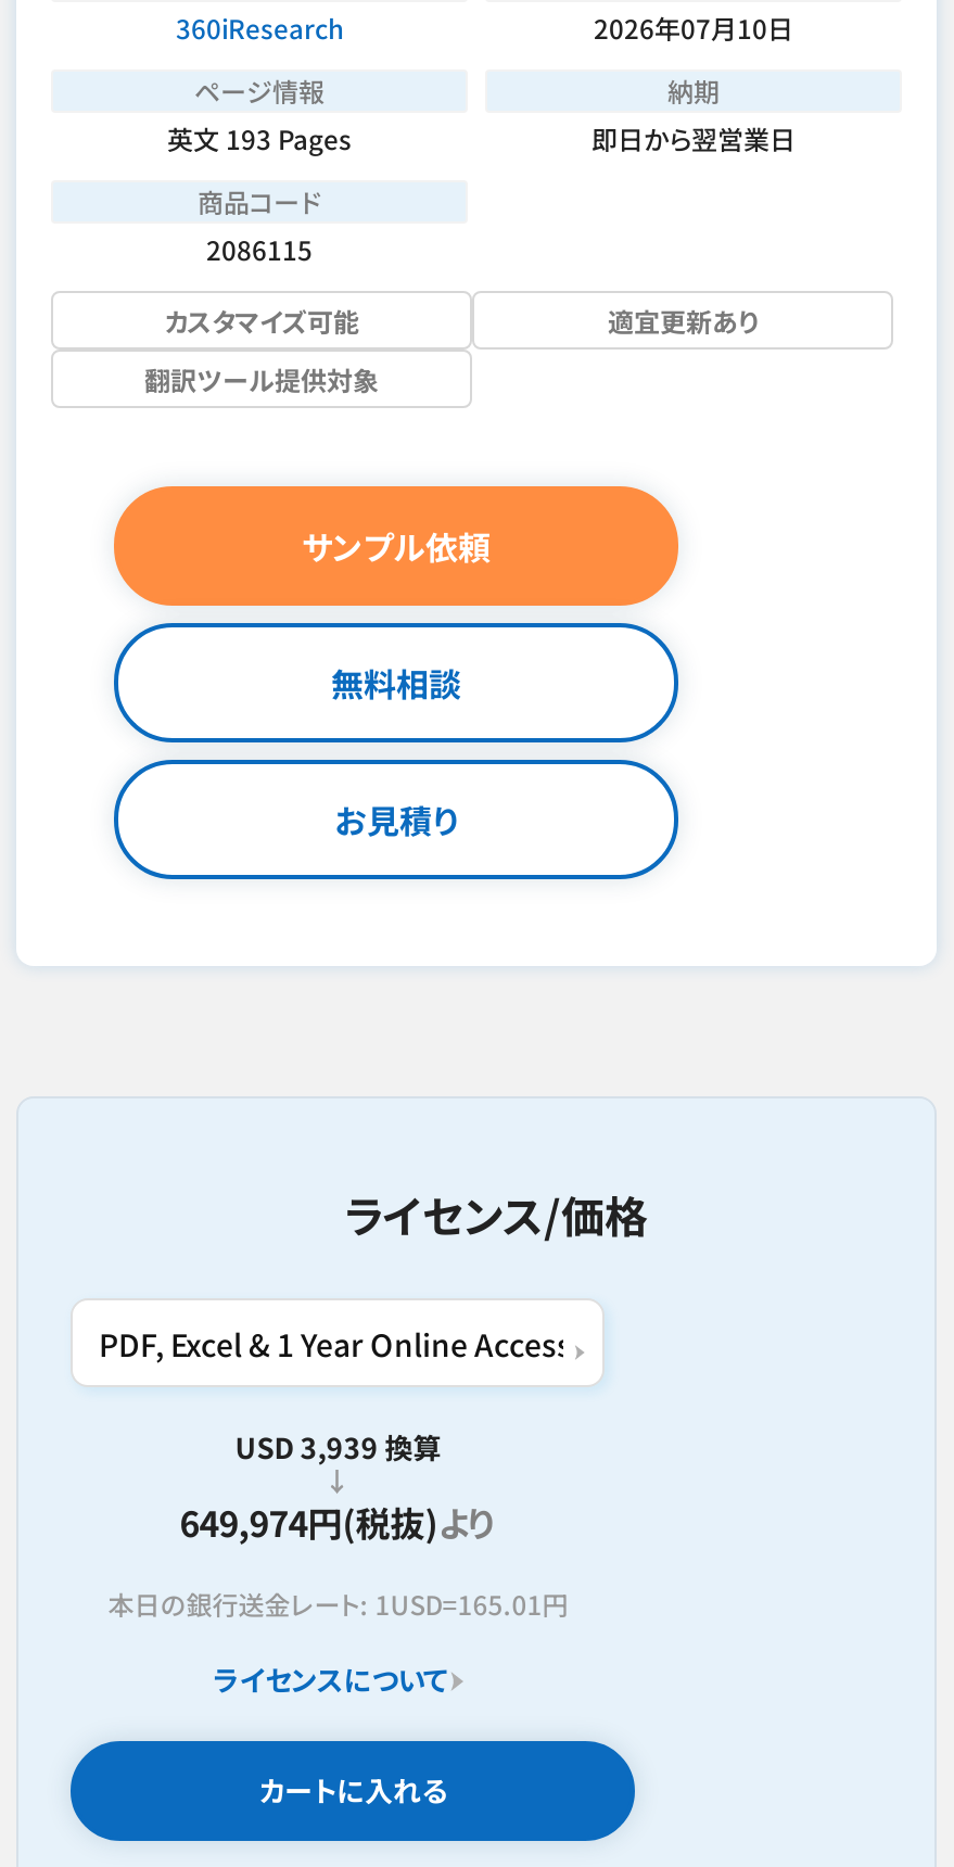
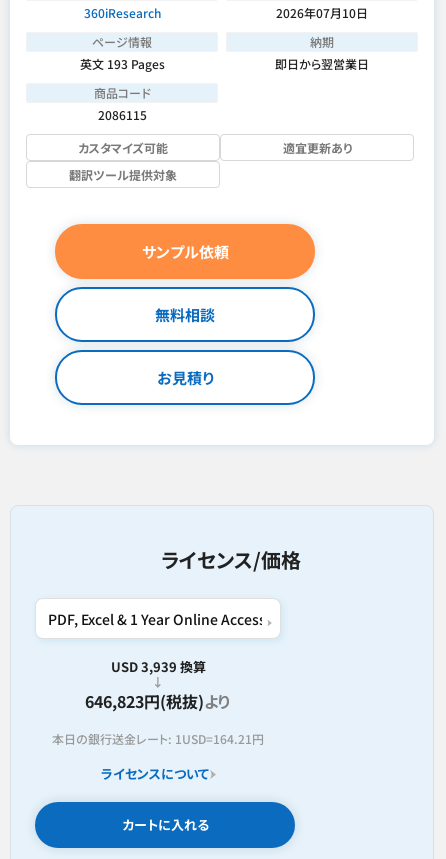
[180,1496,496,1548] 649,974円(税抜)より -> [85,689,231,713] 646,823円(税抜)より
[108,1585,568,1622] 本日の銀行送金レート: 1USD=165.01円 -> [52,730,264,747] 本日の銀行送金レート: 1USD=164.21円

